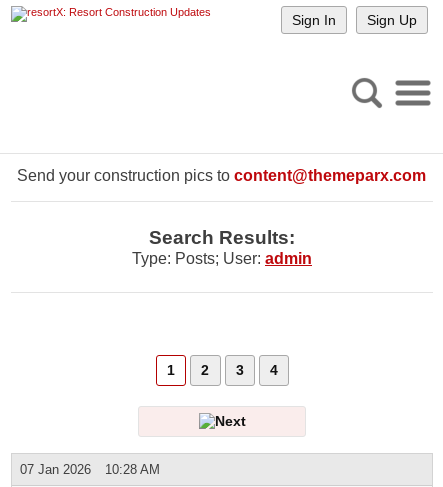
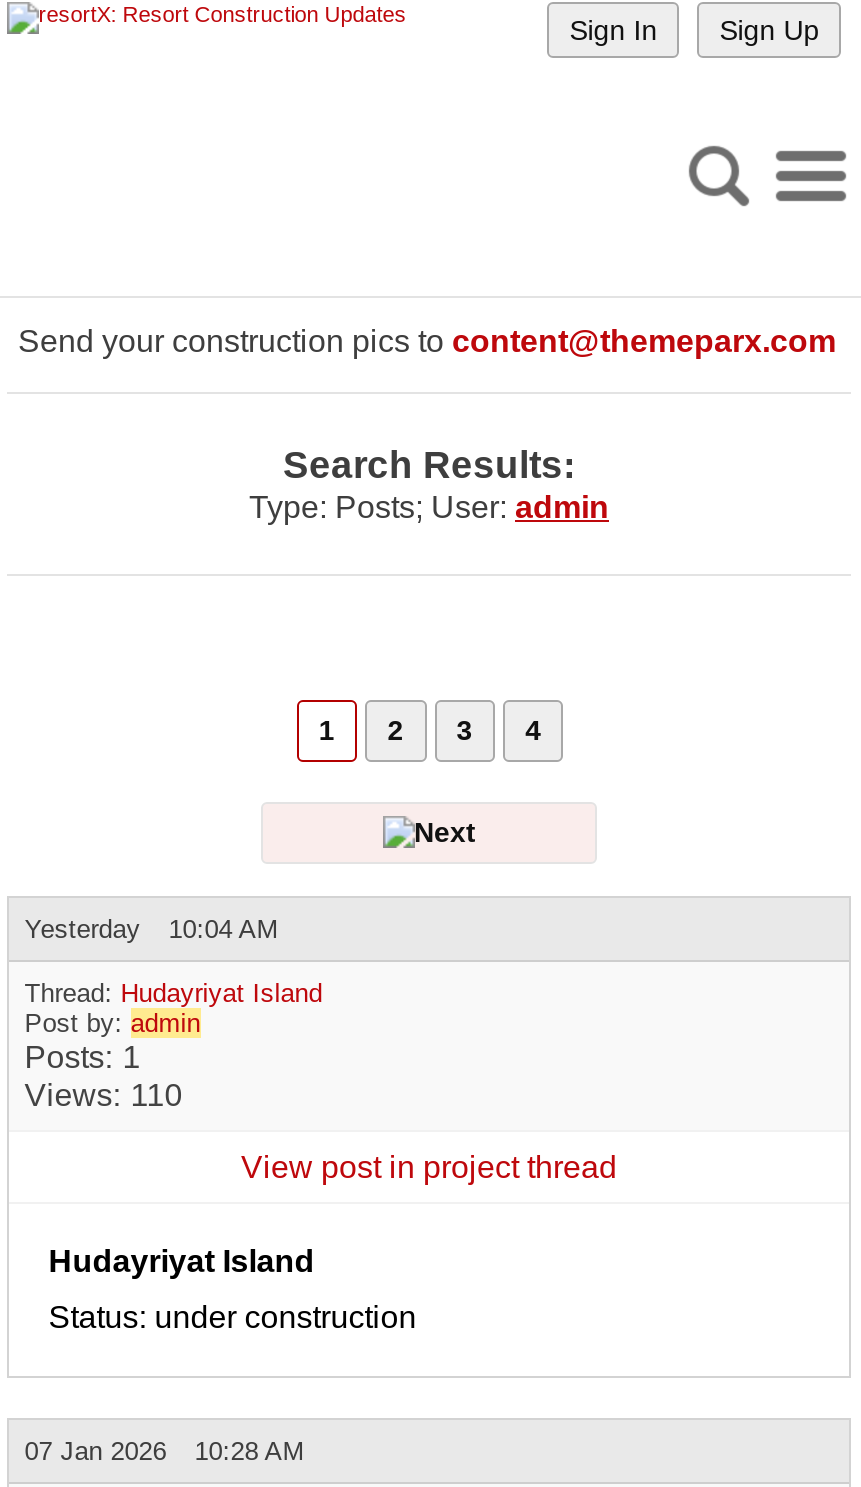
none -> [25,915,617,1335] Yesterday | 10:04 AM | Thread: Hudayriyat Island | Post by: admin | Posts 1 | Views 110 | View post in project thread | Hudayriyat Island | Status: under construction

